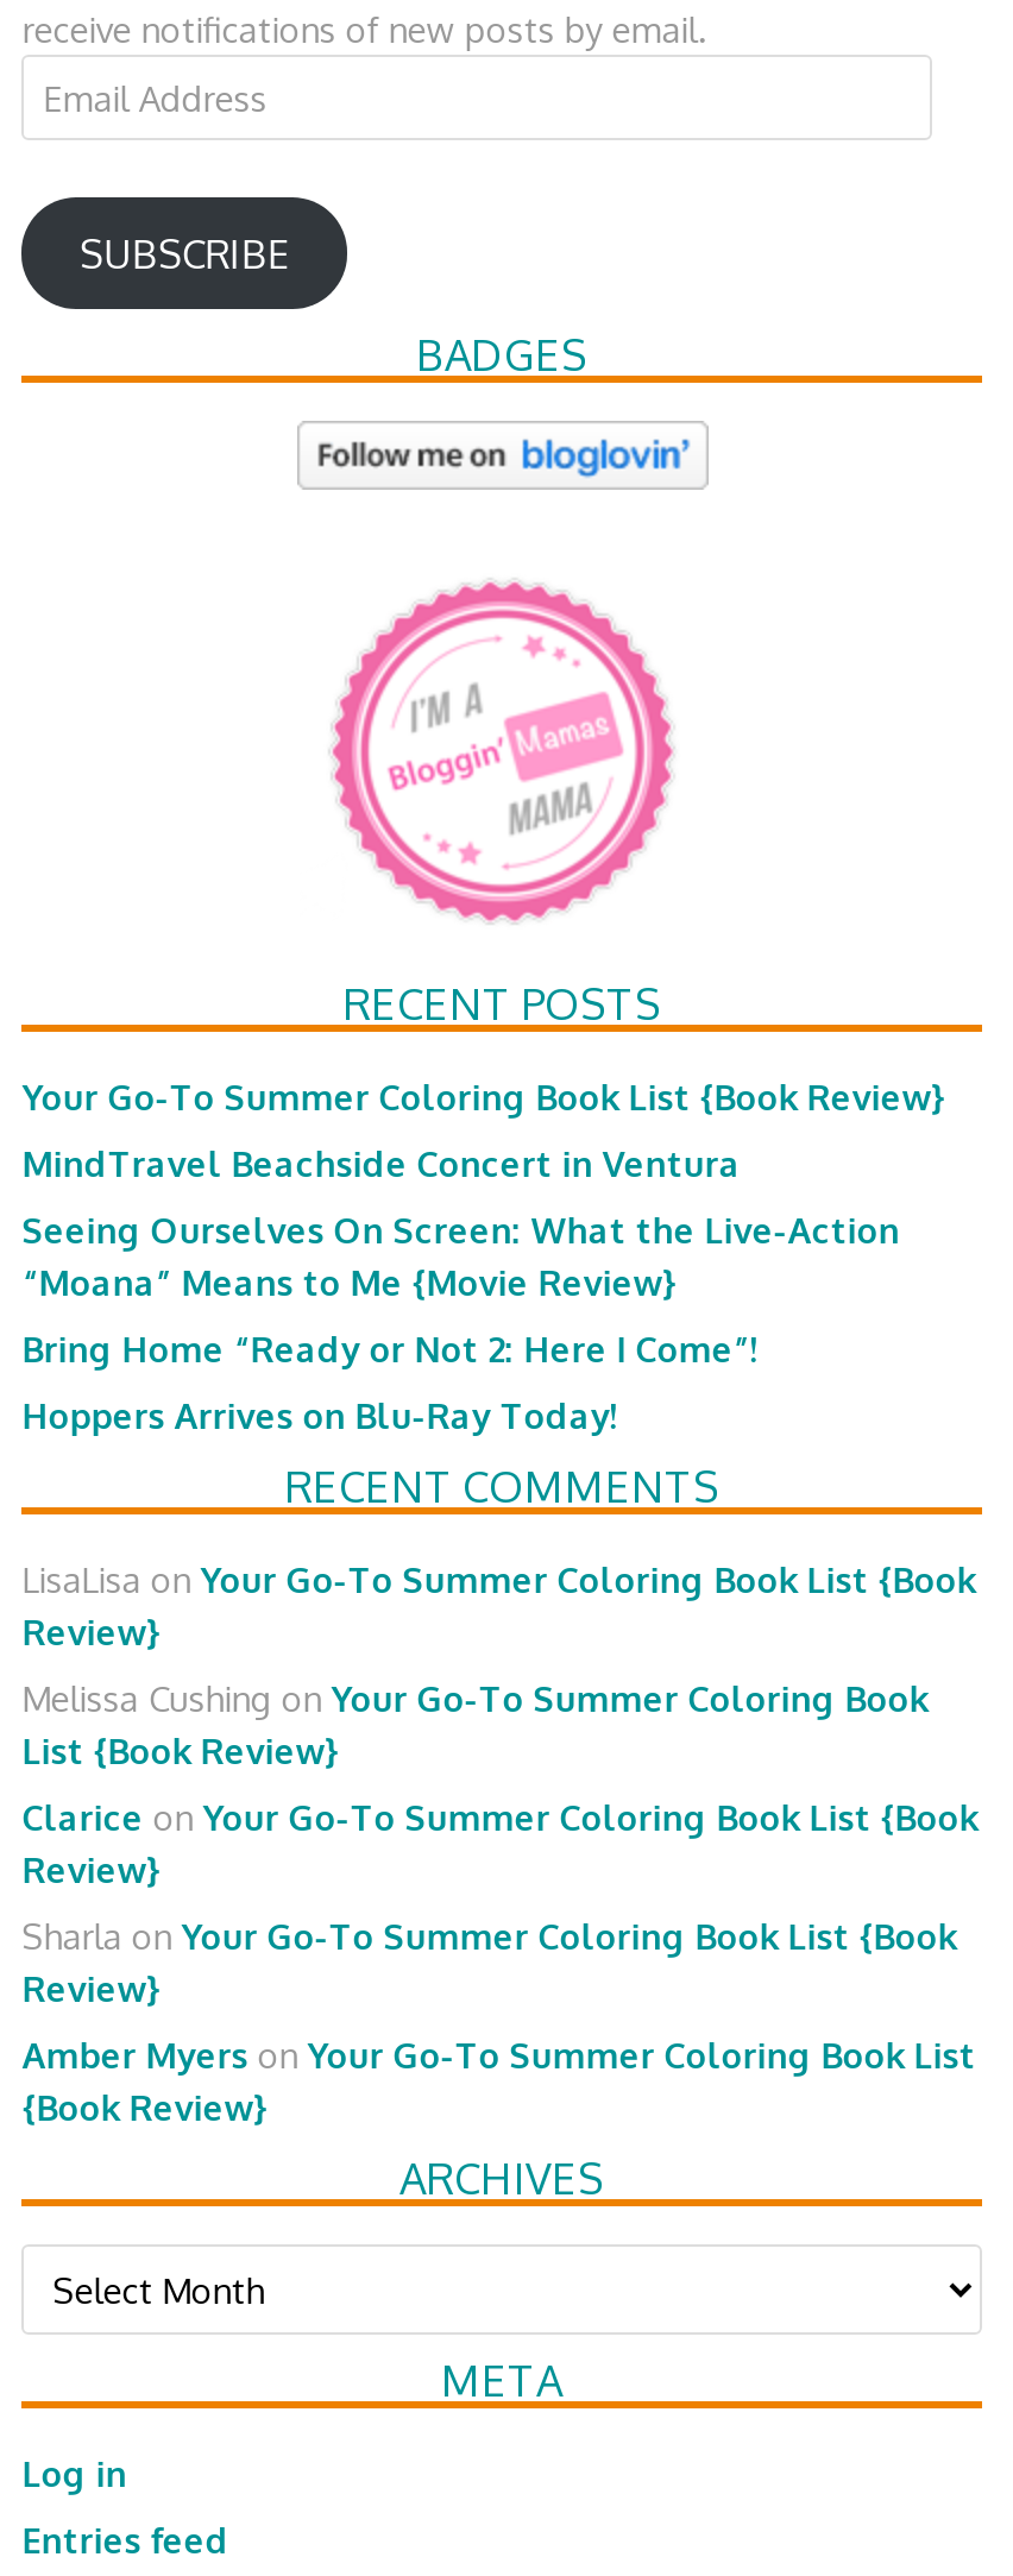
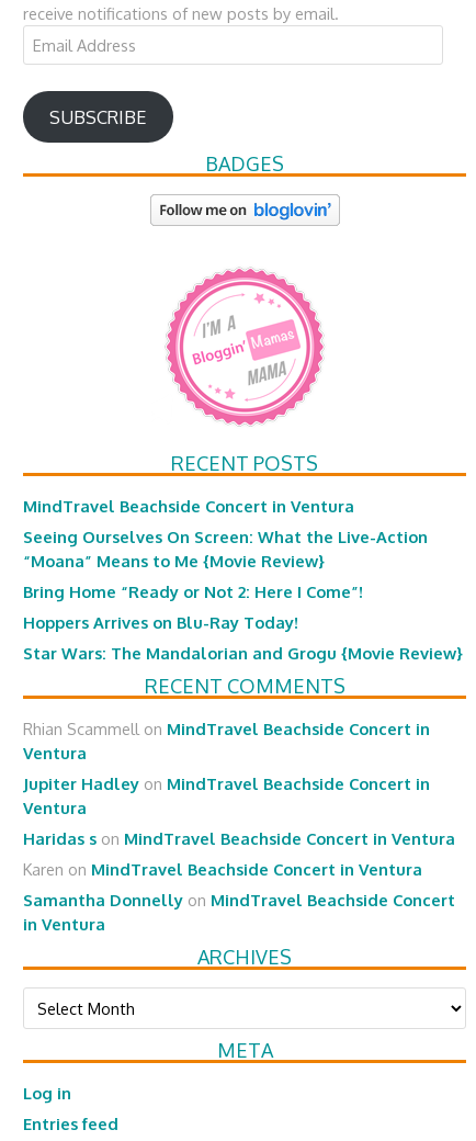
[22,1074,945,1117] Your Go-To Summer Coloring Book List {Book Review} -> none
none -> [23,643,463,663] Star Wars: The Mandalorian and Grogu {Movie Review}
[22,1557,976,1652] LisaLisa on Your Go-To Summer Coloring Book List {Book | Review} -> [23,719,430,762] Rhian Scammell on MindTravel Beachside Concert in | Ventura
[22,1676,928,1771] Melissa Cushing on Your Go-To Summer Coloring Book | List {Book Review} -> [23,773,430,817] Jupiter Hadley on MindTravel Beachside Concert in | Ventura
[22,1795,978,1890] Clarice on Your Go-To Summer Coloring Book List {Book | Review} -> [23,828,456,848] Haridas s on MindTravel Beachside Concert in Ventura
[22,1914,957,2009] Sharla on Your Go-To Summer Coloring Book List {Book | Review} -> [23,859,423,879] Karen on MindTravel Beachside Concert in Ventura
[22,2033,976,2128] Amber Myers on Your Go-To Summer Coloring Book List | {Book Review} -> [23,890,456,934] Samantha Donnelly on MindTravel Beachside Concert | in Ventura

